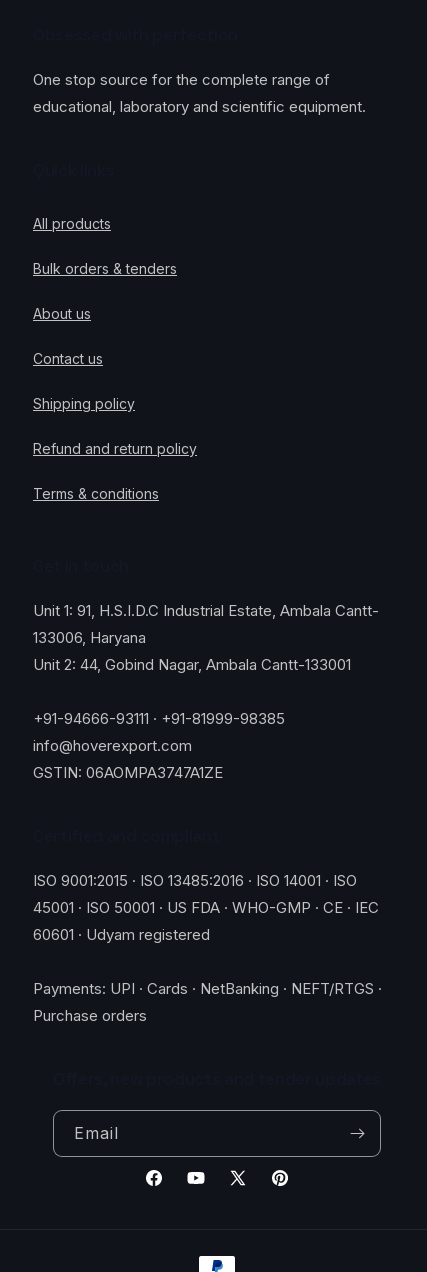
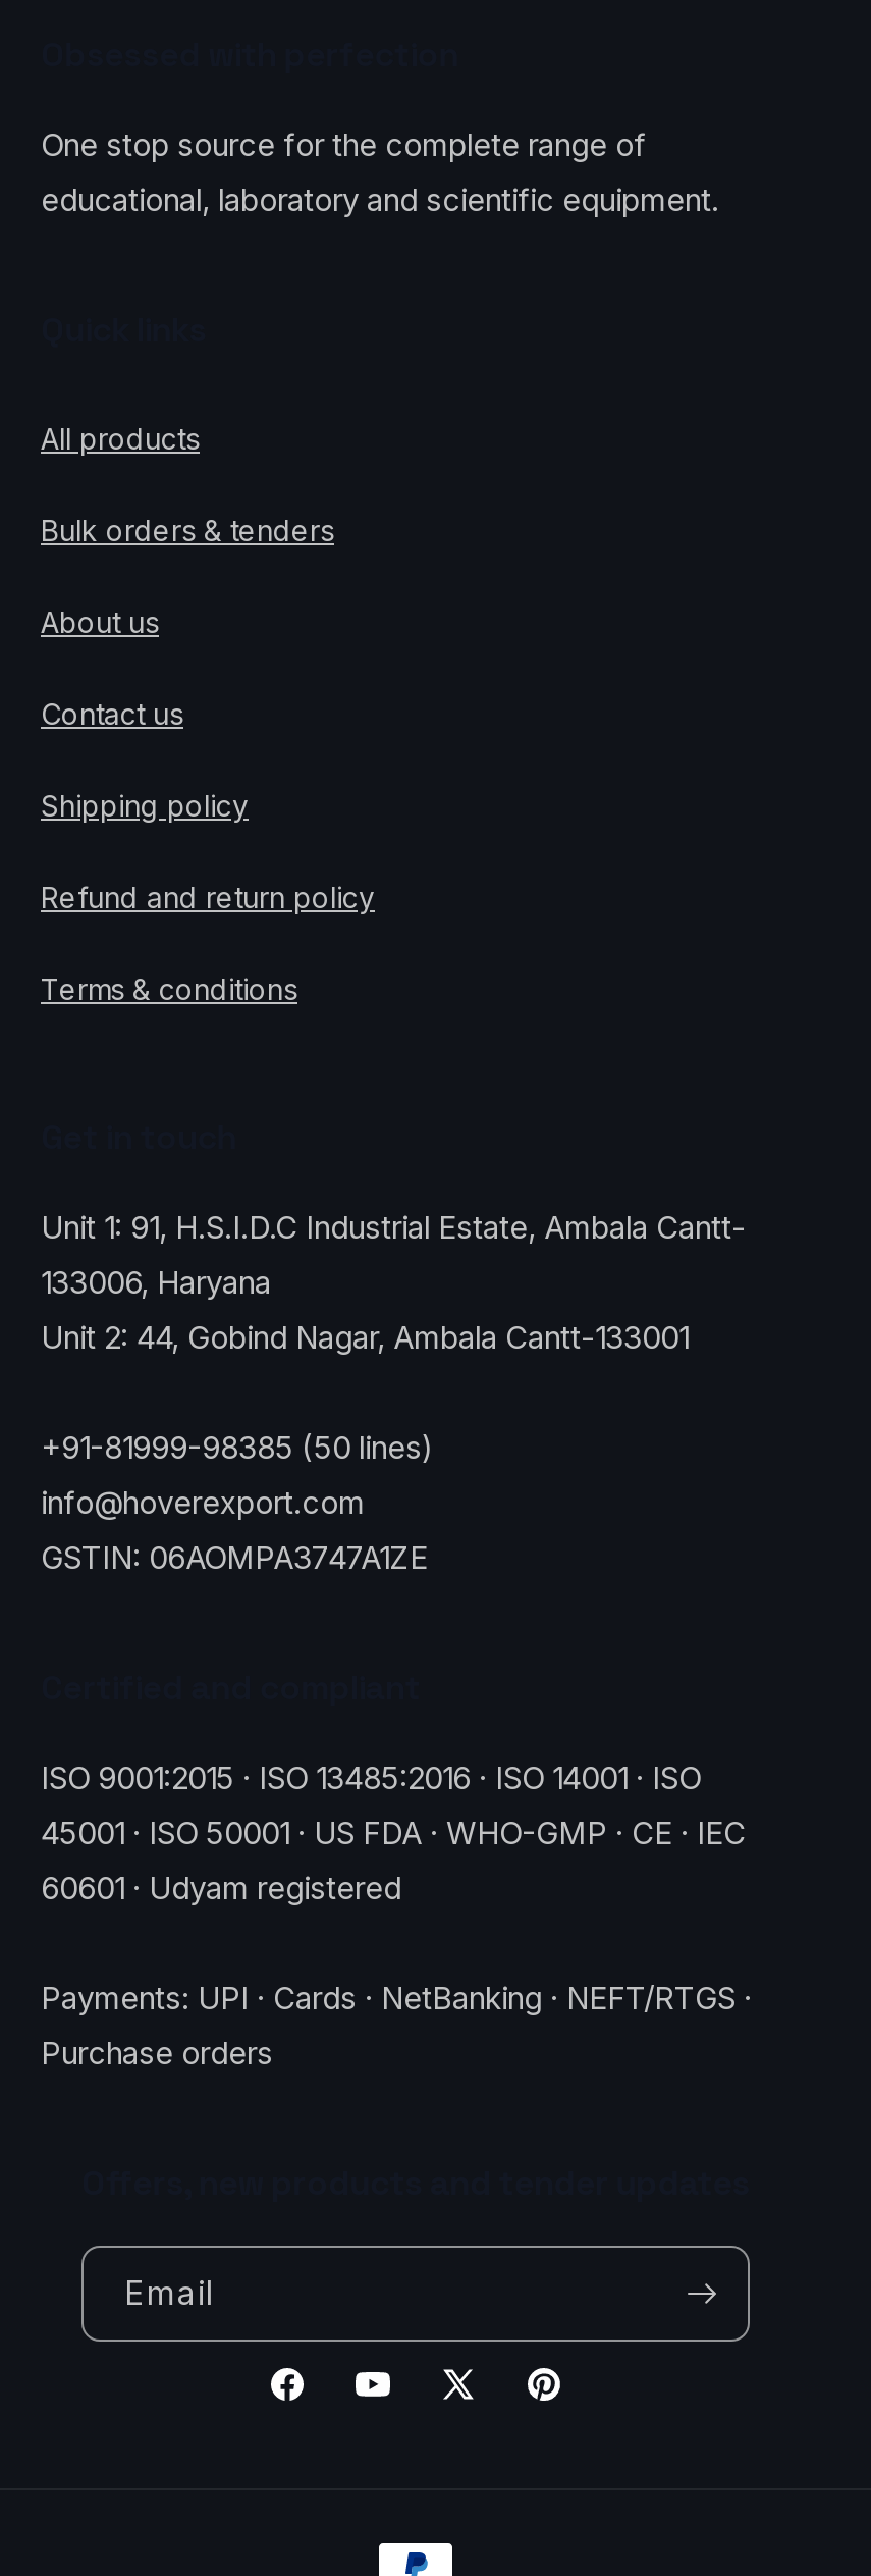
[33,709,285,728] +91-94666-93111 · +91-81999-98385 -> [41,1429,434,1467] +91-81999-98385 (50 lines)

